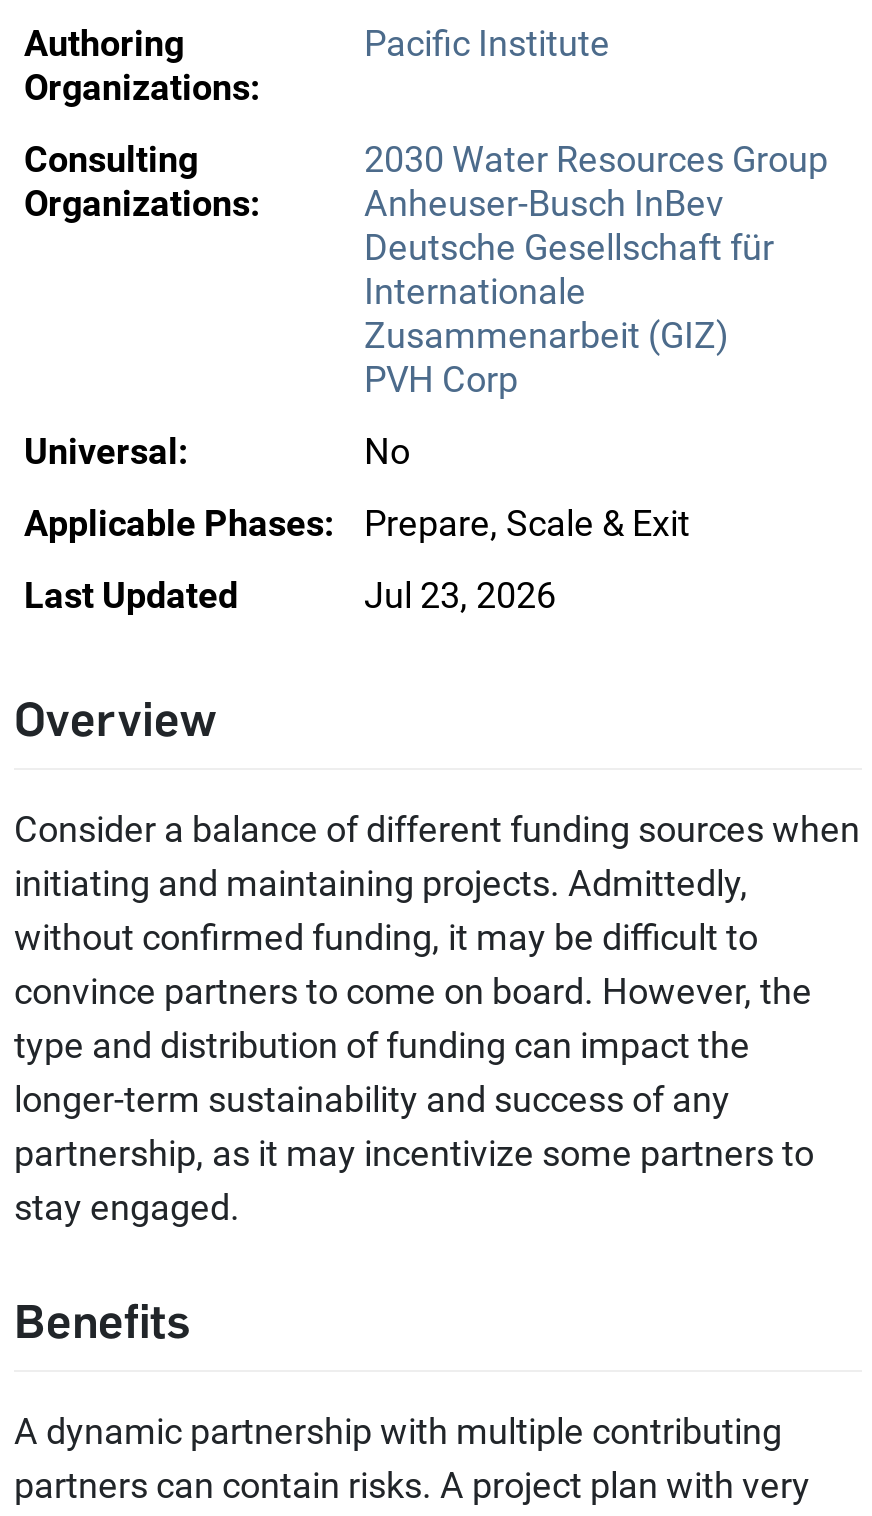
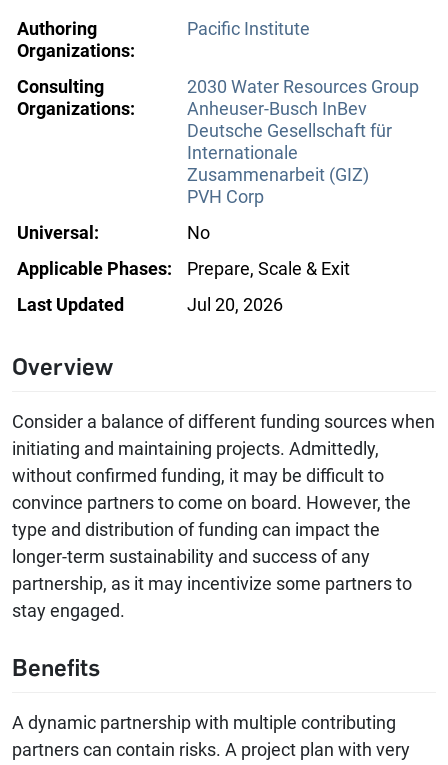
[364,574,556,616] Jul 23, 2026 -> [187,294,283,315] Jul 20, 2026

